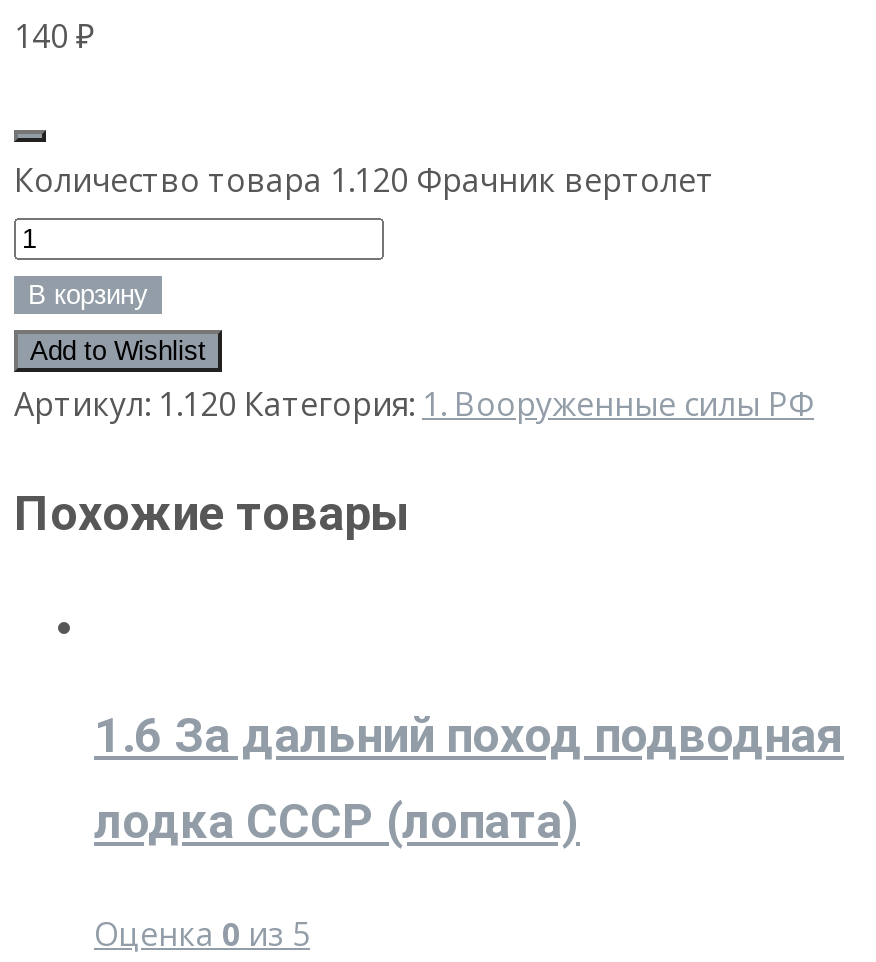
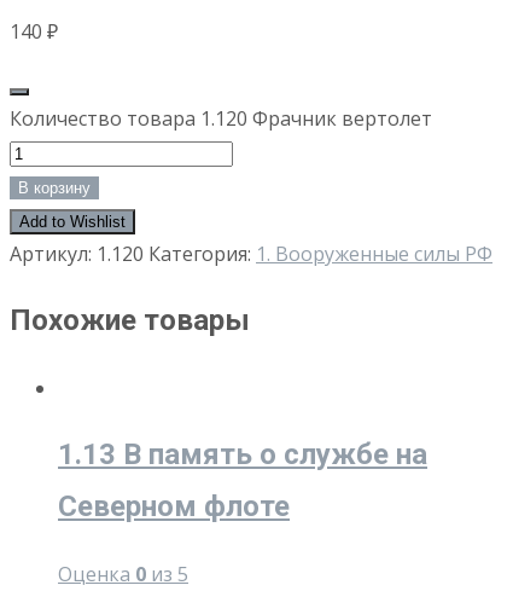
[94,708,844,764] 1.6 За дальний поход подводная -> [58,438,427,471] 1.13 В память о службе на
[94,794,580,850] лодка СССР (лопата) -> [58,490,290,523] Северном флоте

